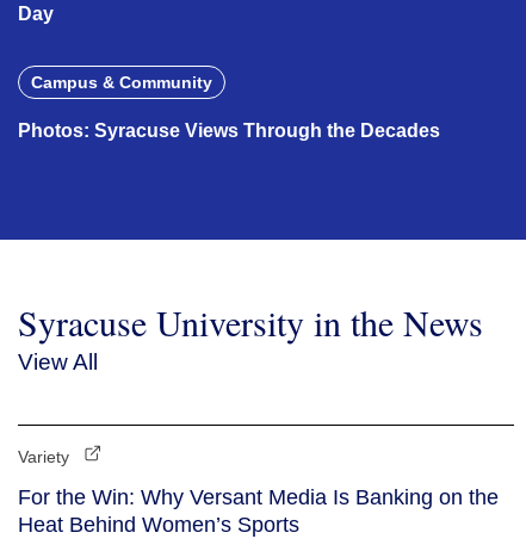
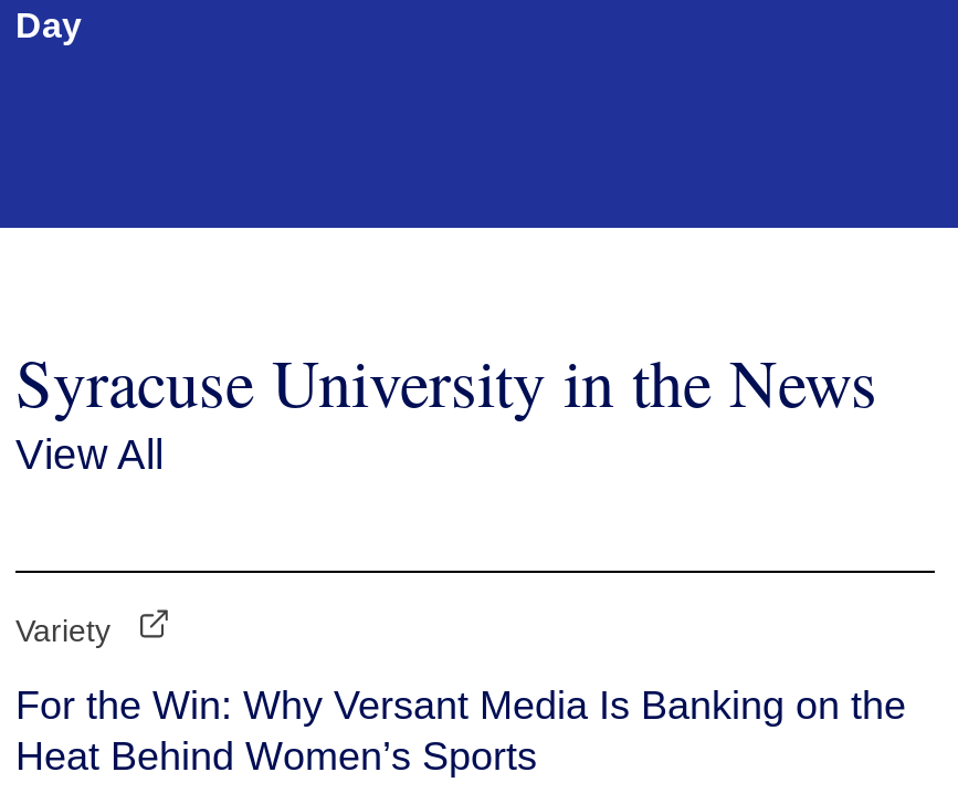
[18,73,440,141] Campus & Community | Photos: Syracuse Views Through the Decades -> none

